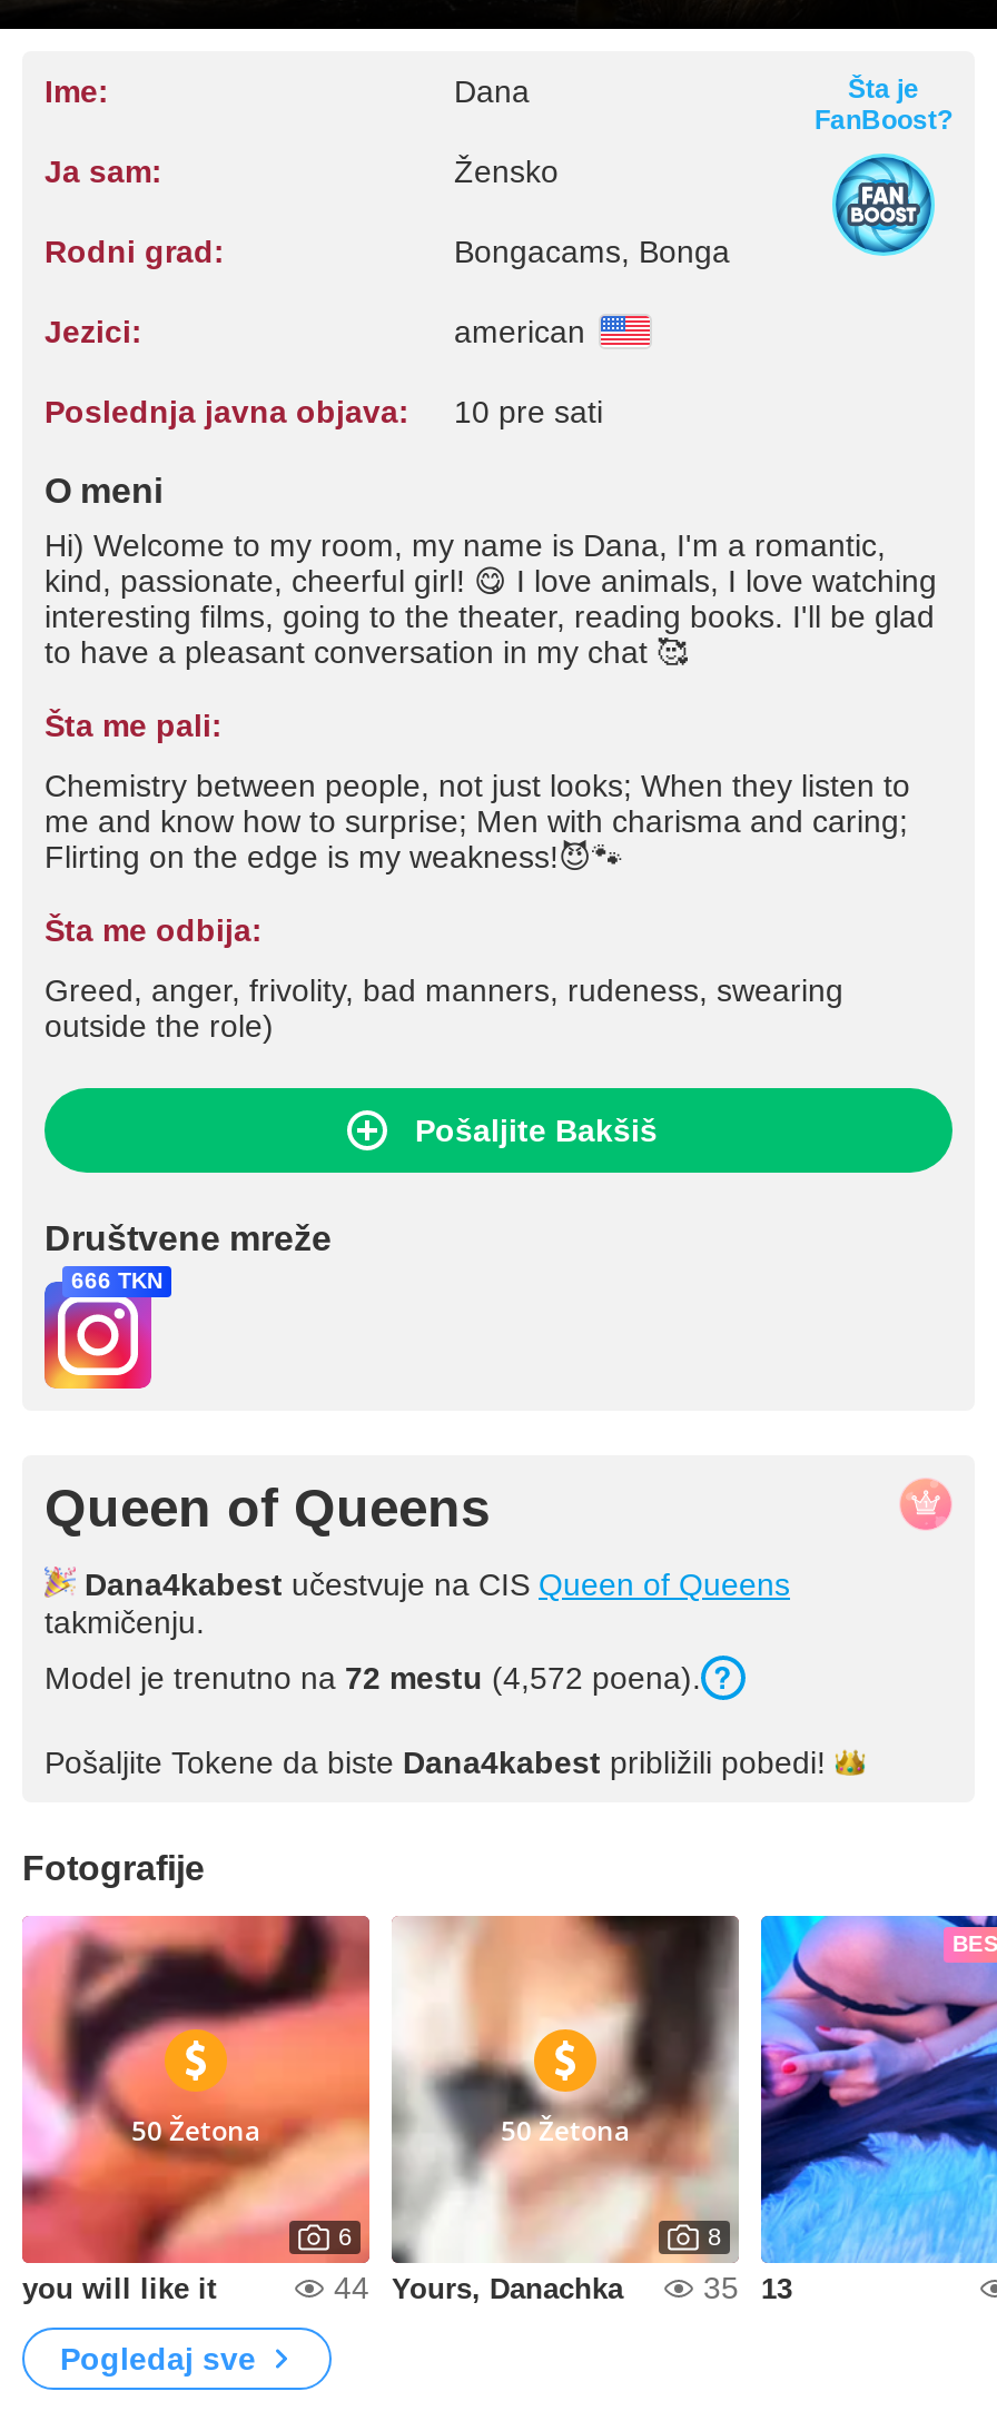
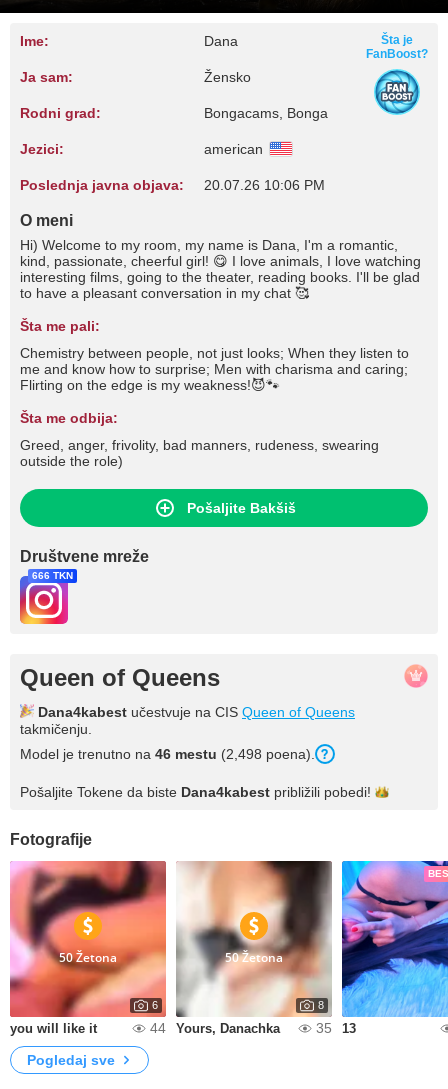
[45,394,603,429] Poslednja javna objava: 10 pre sati -> [20,177,325,193] Poslednja javna objava: 20.07.26 10:06 PM
[45,1660,701,1696] Model je trenutno na 72 mestu (4,572 poena). -> [20,746,315,762] Model je trenutno na 46 mestu (2,498 poena).

